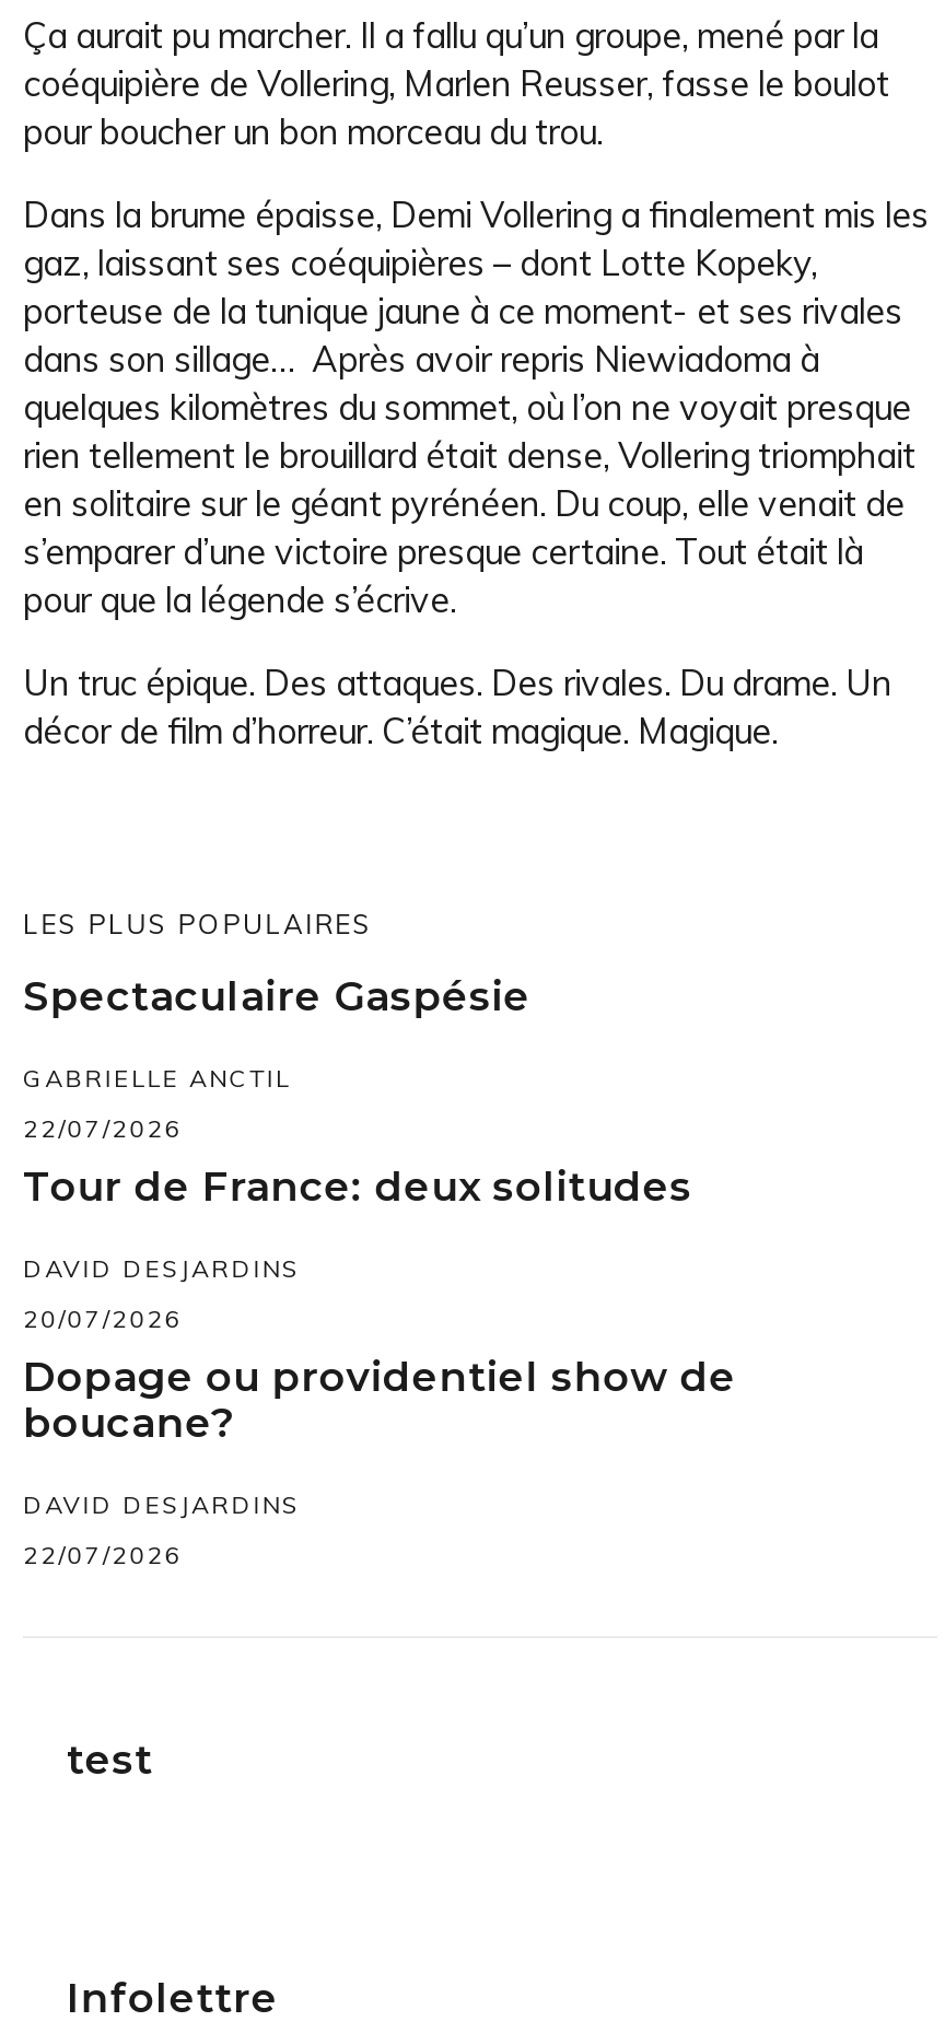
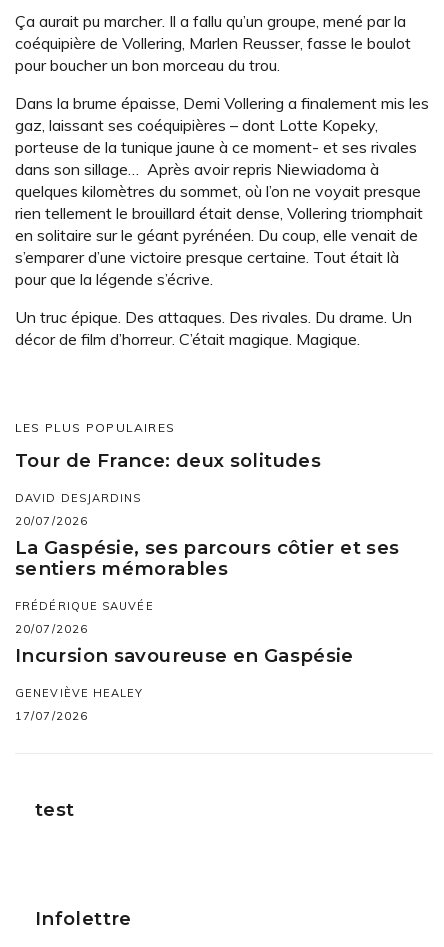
[23,970,531,1143] Spectaculaire Gaspésie | GABRIELLE ANCTIL | 22/07/2026 -> none
moved [23,1161,693,1334] -> [15,449,321,528]: Tour de France: deux solitudes | DAVID DESJARDINS | 20/07/2026
[23,1351,736,1570] Dopage ou providentiel show de | boucane? | DAVID DESJARDINS | 22/07/2026 -> [15,536,399,723] La Gaspésie, ses parcours côtier et ses | sentiers mémorables | FRÉDÉRIQUE SAUVÉE | 20/07/2026 | Incursion savoureuse en Gaspésie | GENEVIÈVE HEALEY | 17/07/2026

